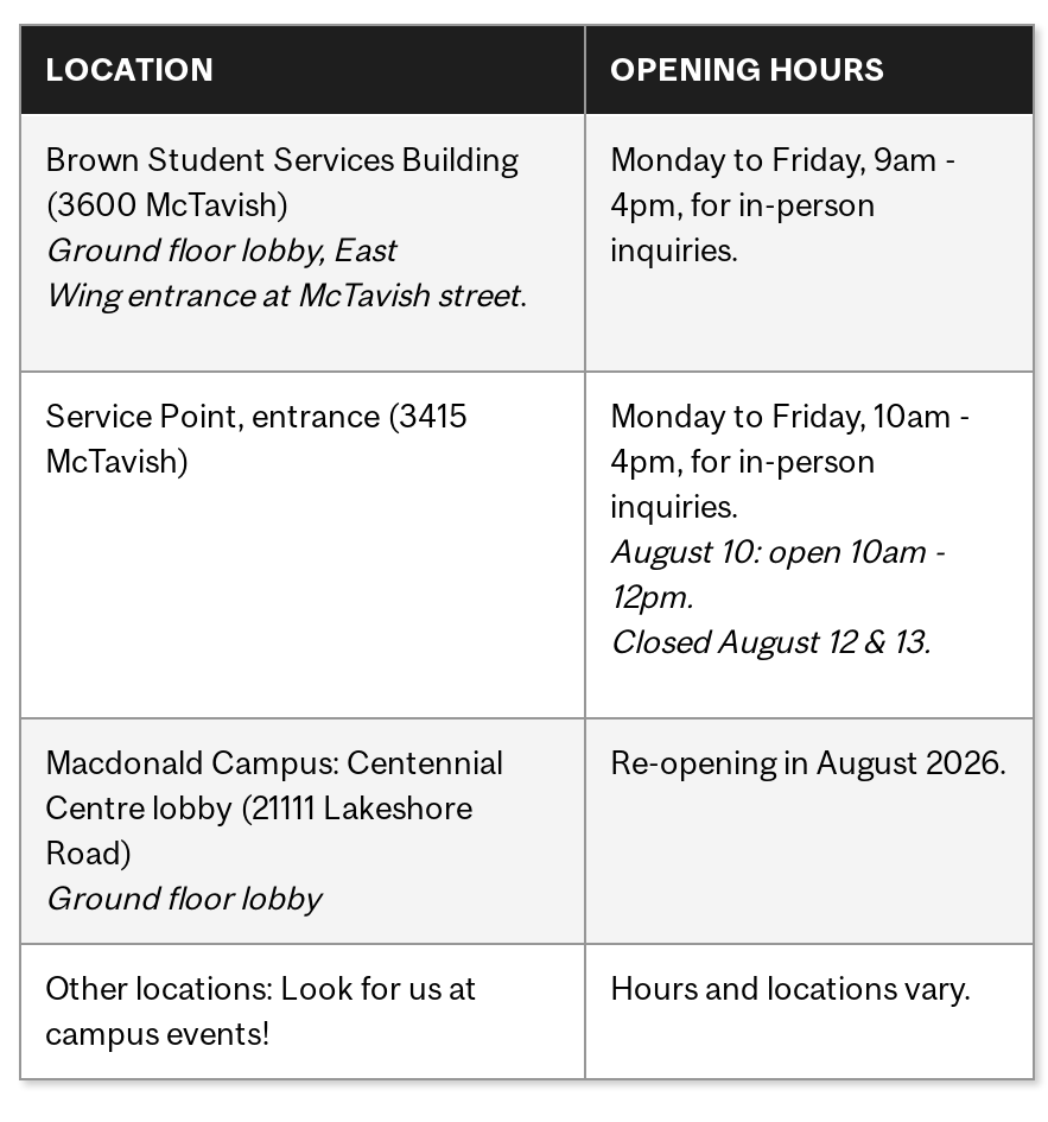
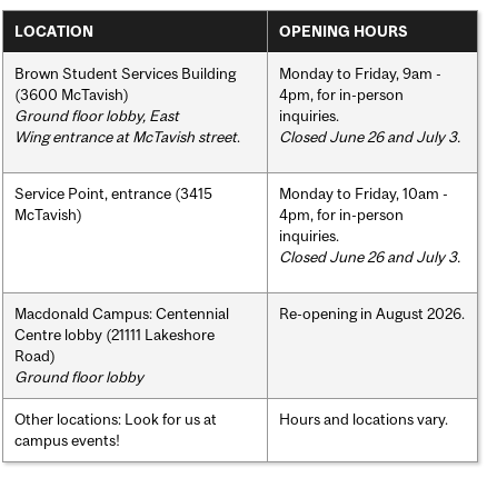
none -> [279,127,460,145] Closed June 26 and July 3.
[610,531,945,659] August 10: open 10am - | 12pm. | Closed August 12 & 13. -> [279,247,460,265] Closed June 26 and July 3.

